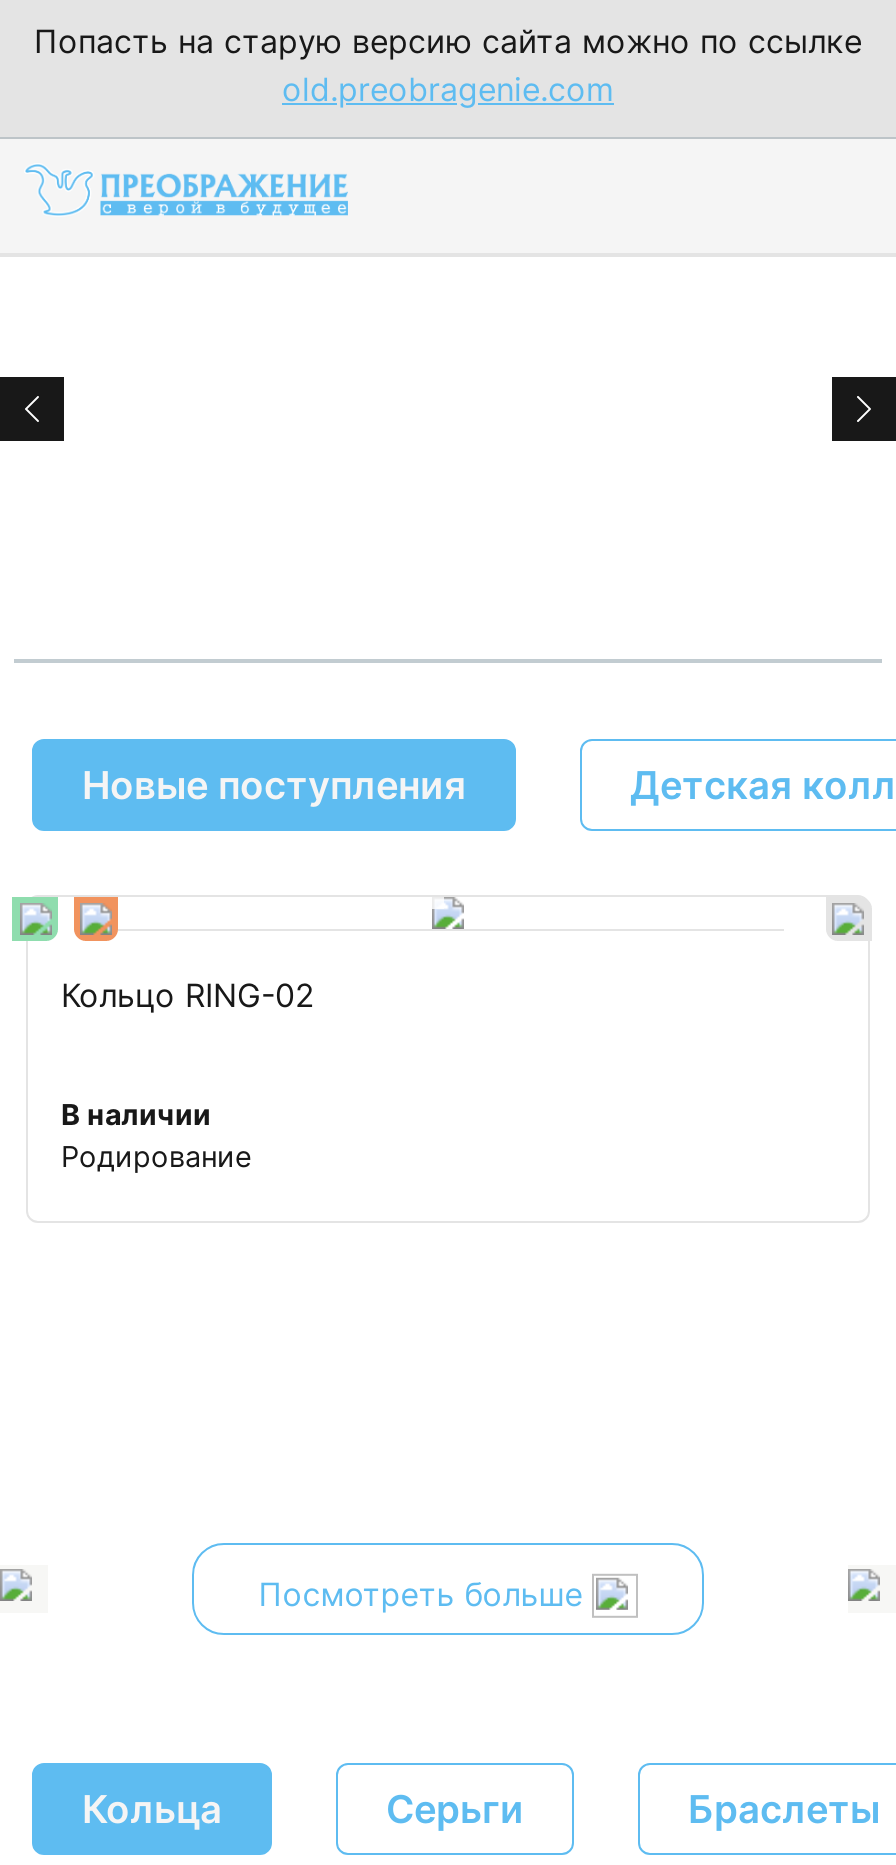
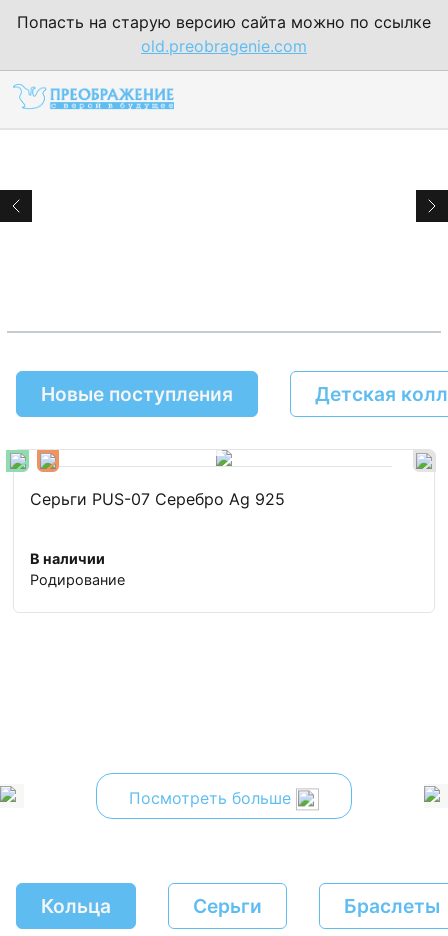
[61,974,315,1014] Кольцо RING-02 -> [30,488,285,508] Серьги PUS-07 Серебро Ag 925

